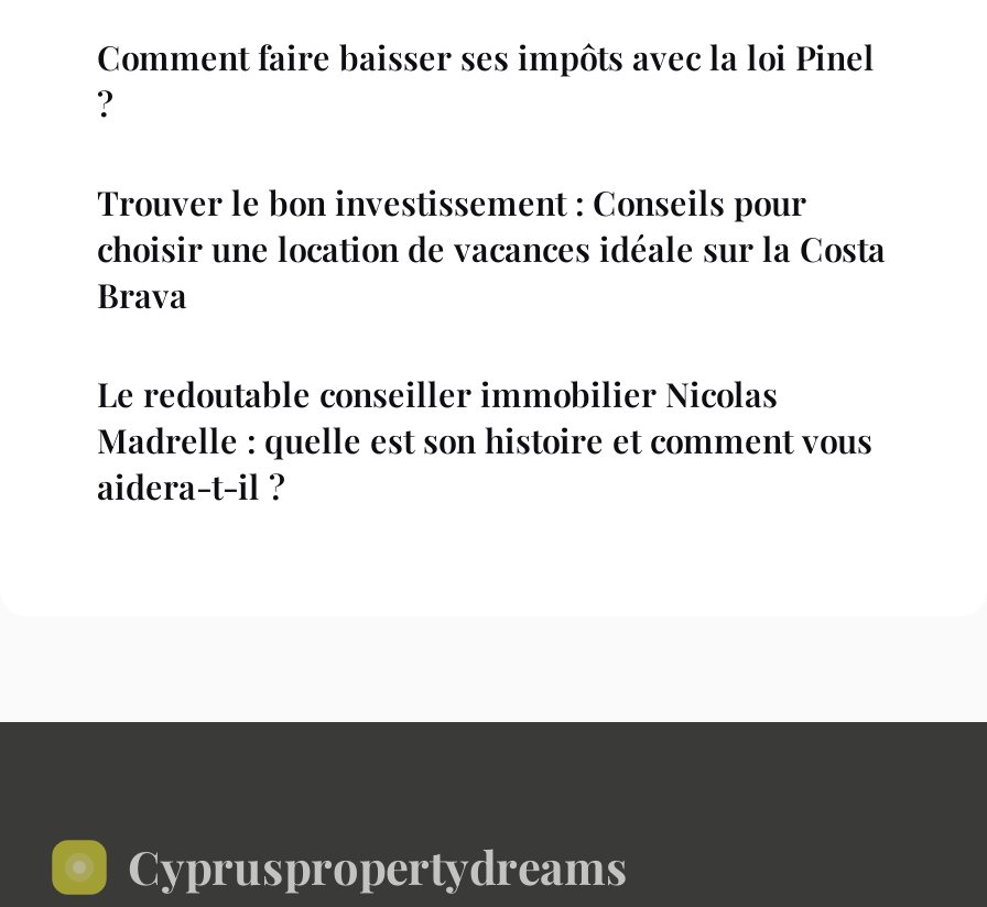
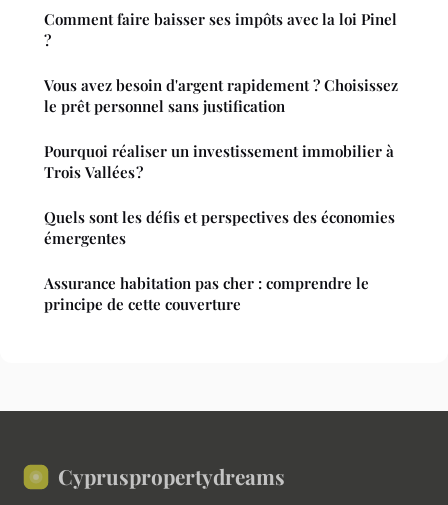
[97,181,886,509] Trouver le bon investissement : Conseils pour | choisir une location de vacances idéale sur la Costa | Brava | Le redoutable conseiller immobilier Nicolas | Madrelle : quelle est son histoire et comment vous | aidera-t-il ? -> [44,75,398,314] Vous avez besoin d'argent rapidement ? Choisissez | le prêt personnel sans justification | Pourquoi réaliser un investissement immobilier à | Trois Vallées ? | Quels sont les défis et perspectives des économies | émergentes | Assurance habitation pas cher : comprendre le | principe de cette couverture

